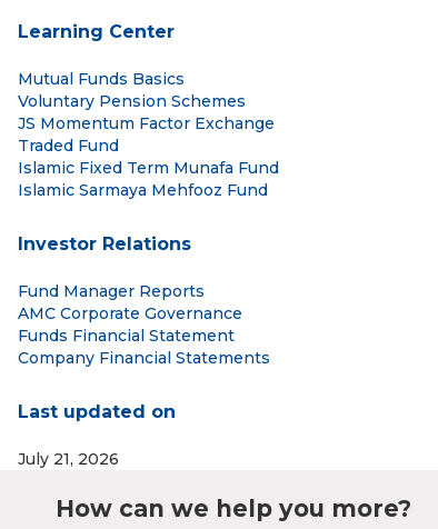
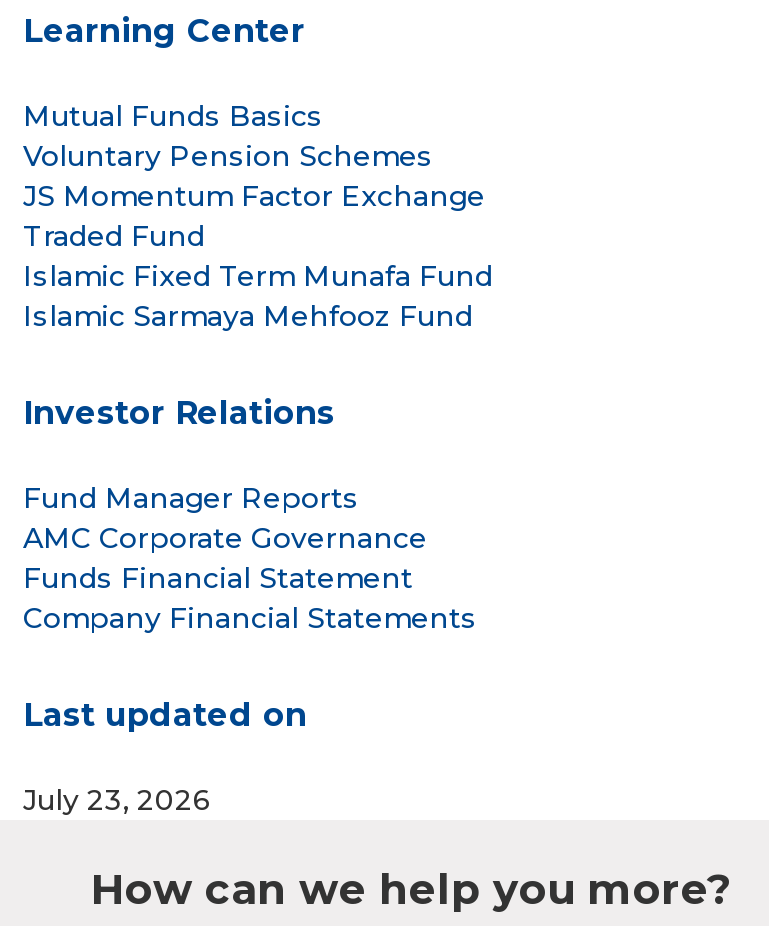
[18,448,119,468] July 21, 2026 -> [23,781,211,817] July 23, 2026

